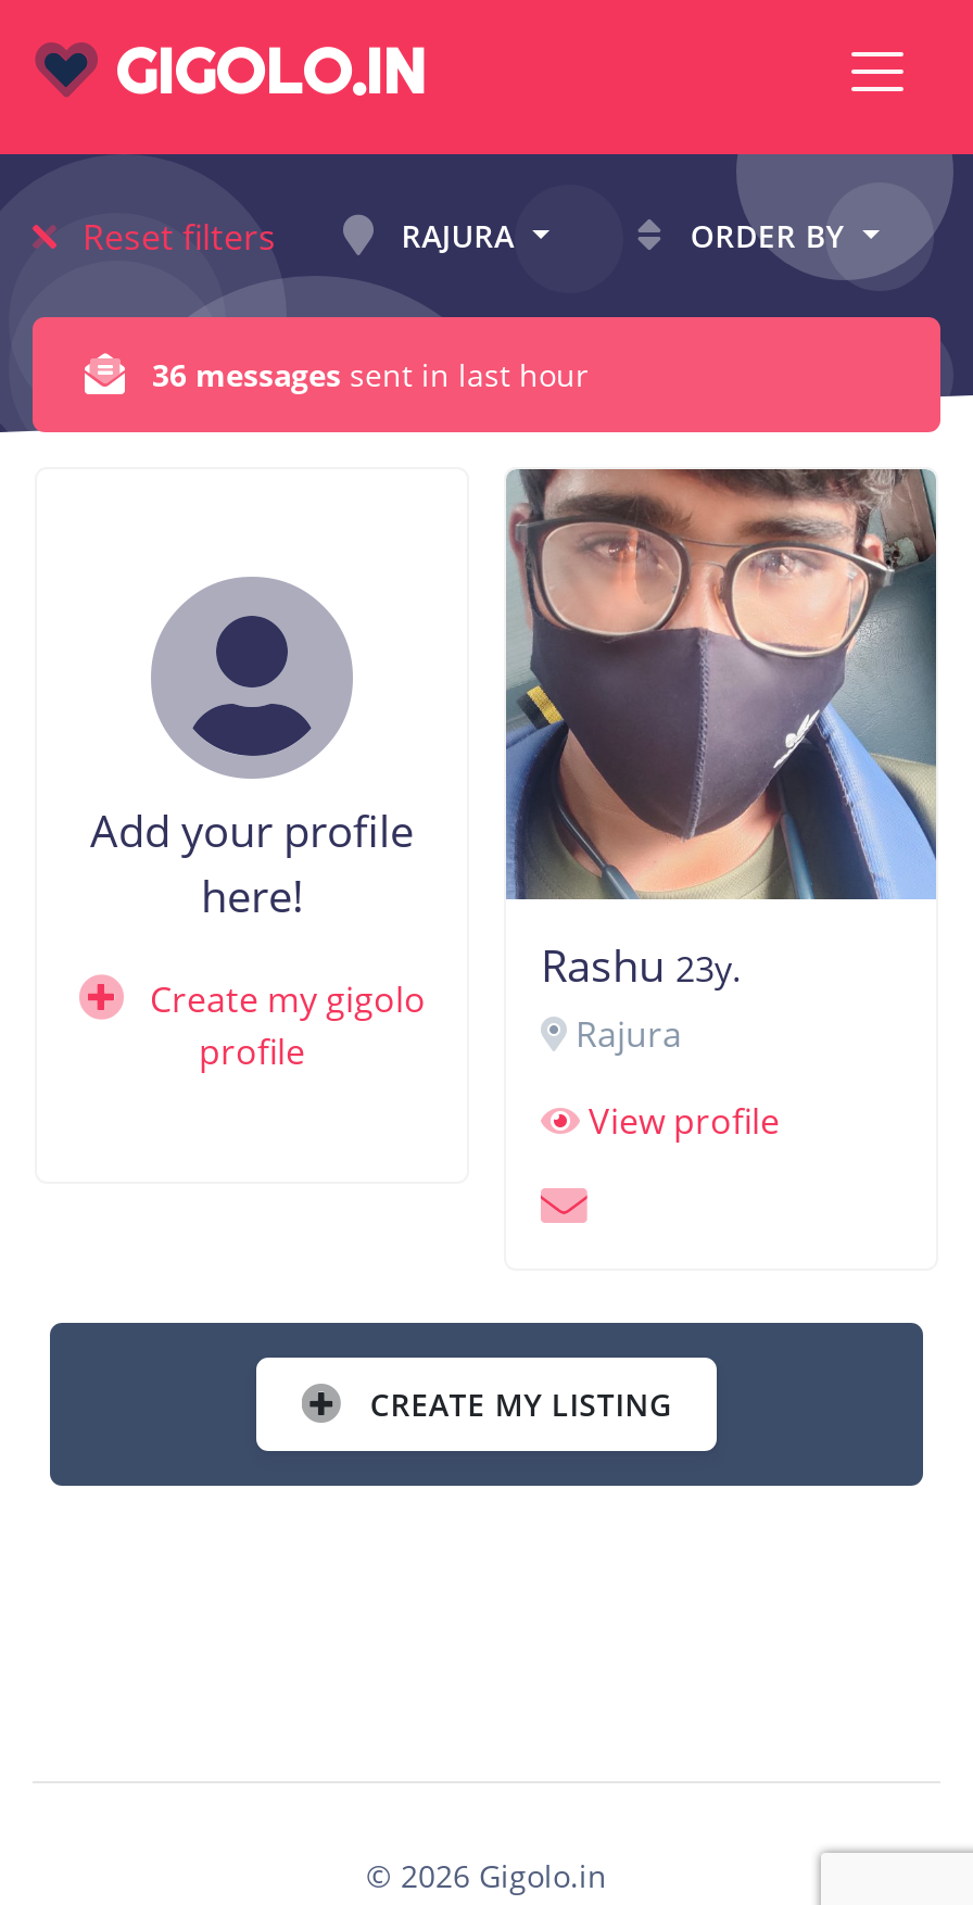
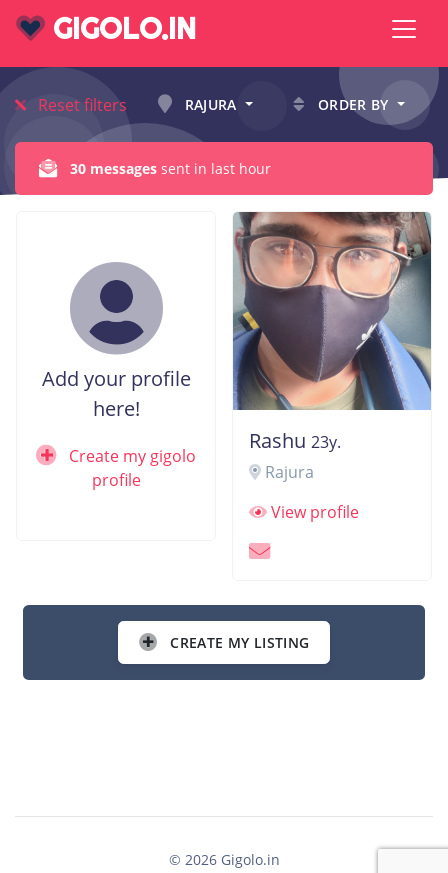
[152,354,589,395] 36 messages sent in last hour -> [70,159,271,178] 30 messages sent in last hour

